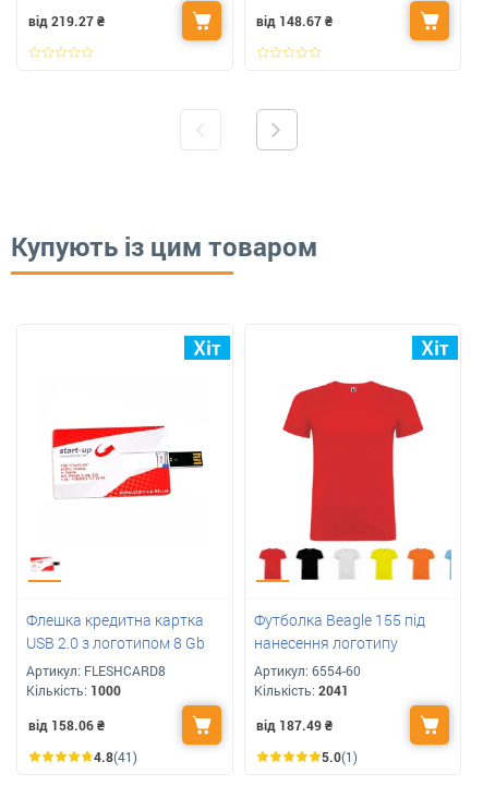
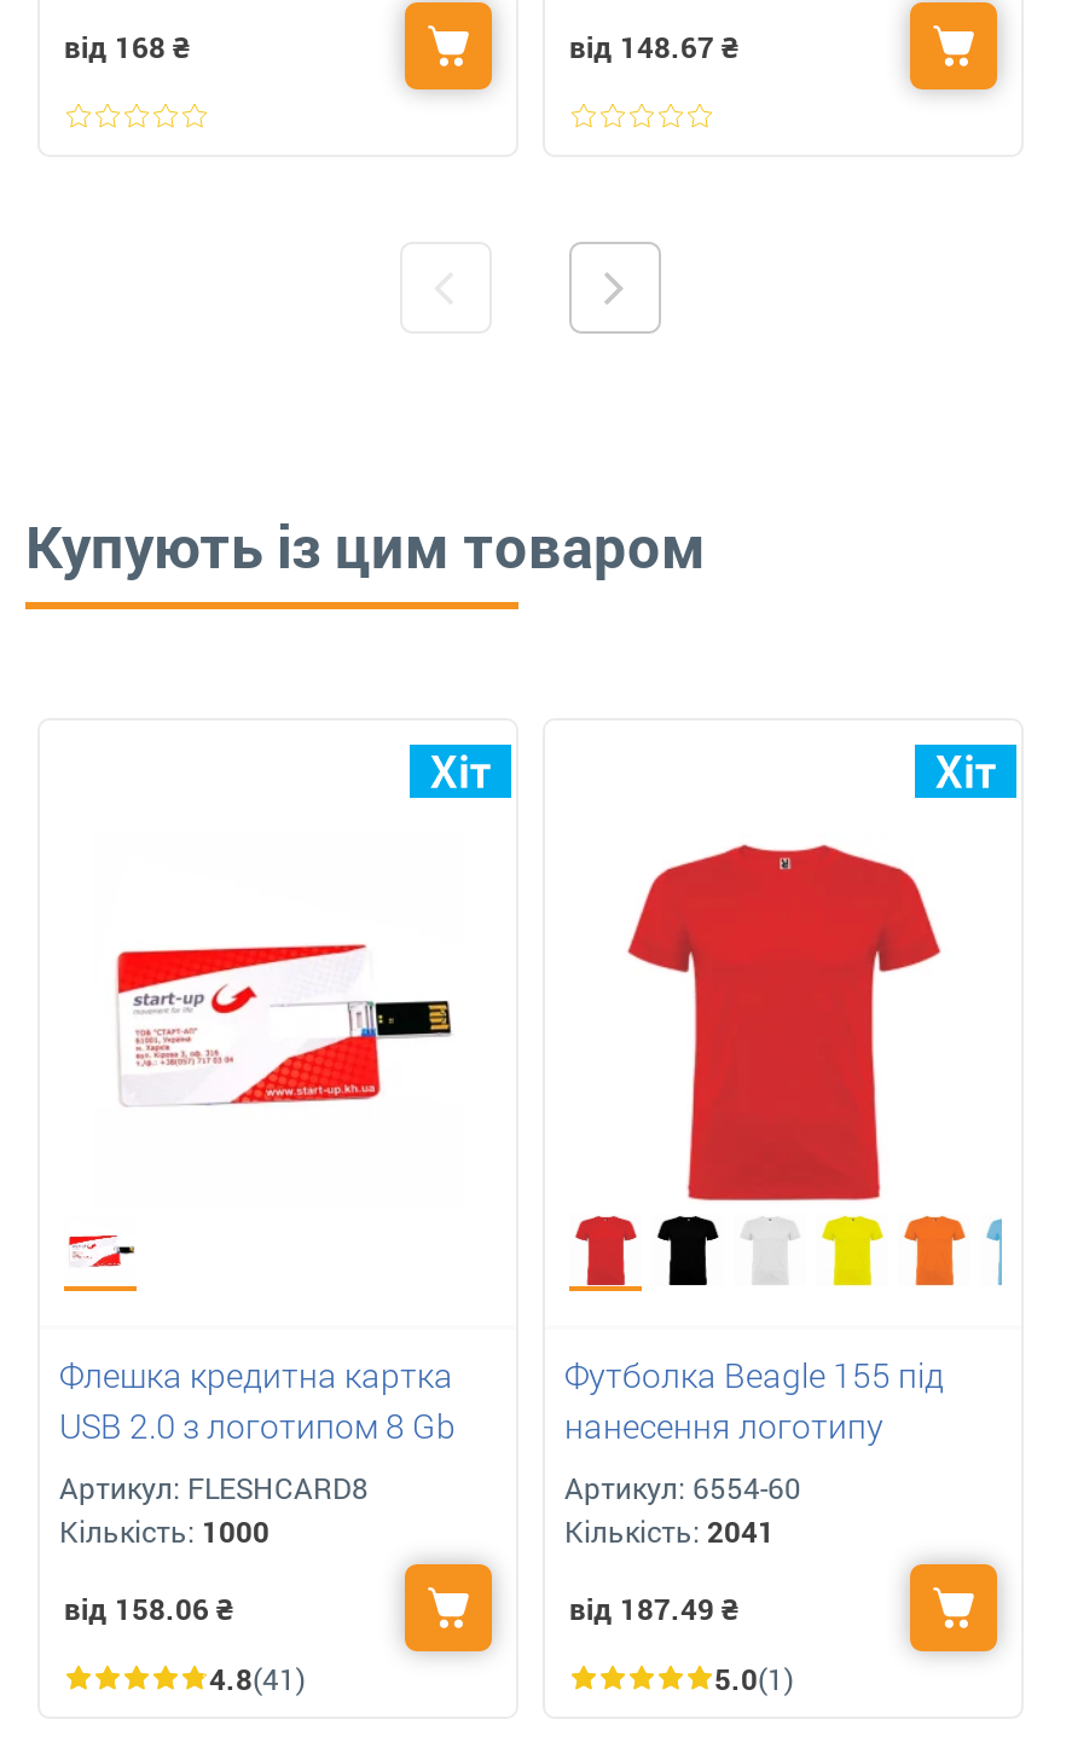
[28,12,105,29] від 219.27 ₴ -> [64,26,190,65] від 168 ₴

